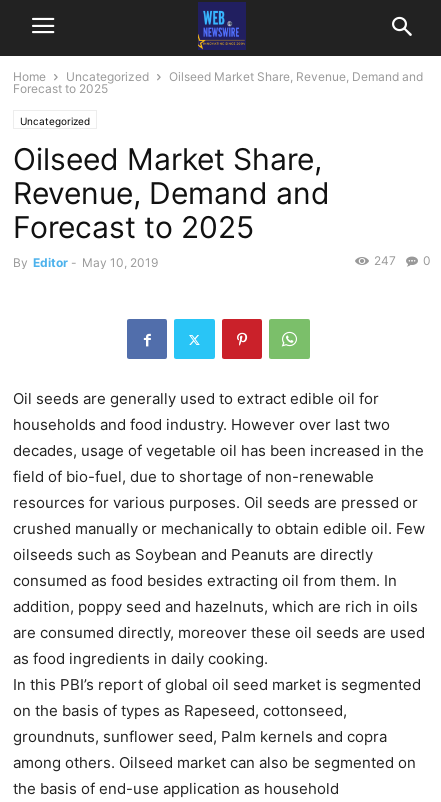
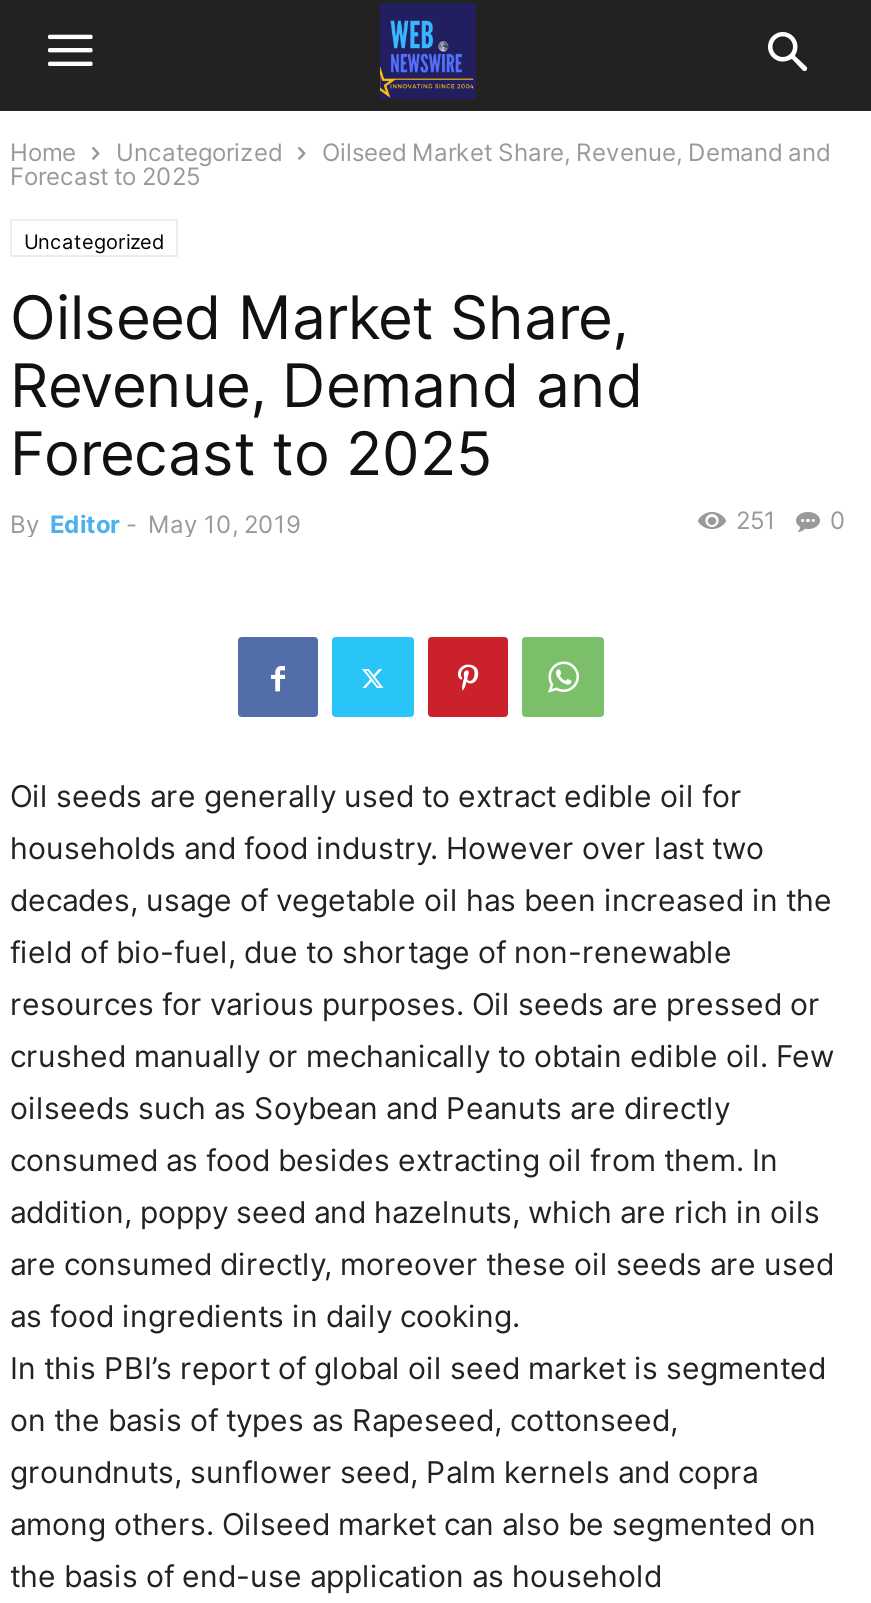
[374,253,431,268] 247 0 -> [736,505,846,535] 251 0

